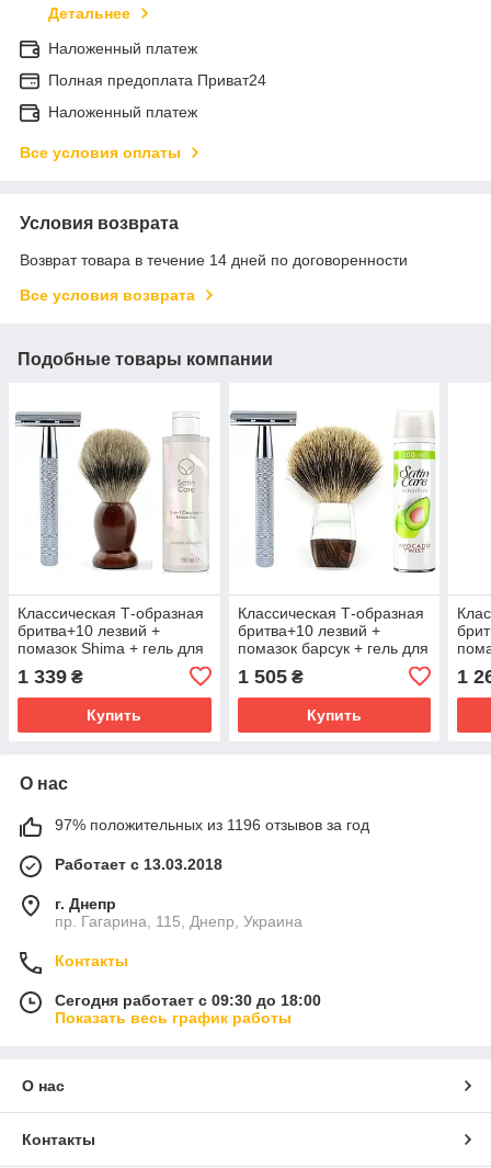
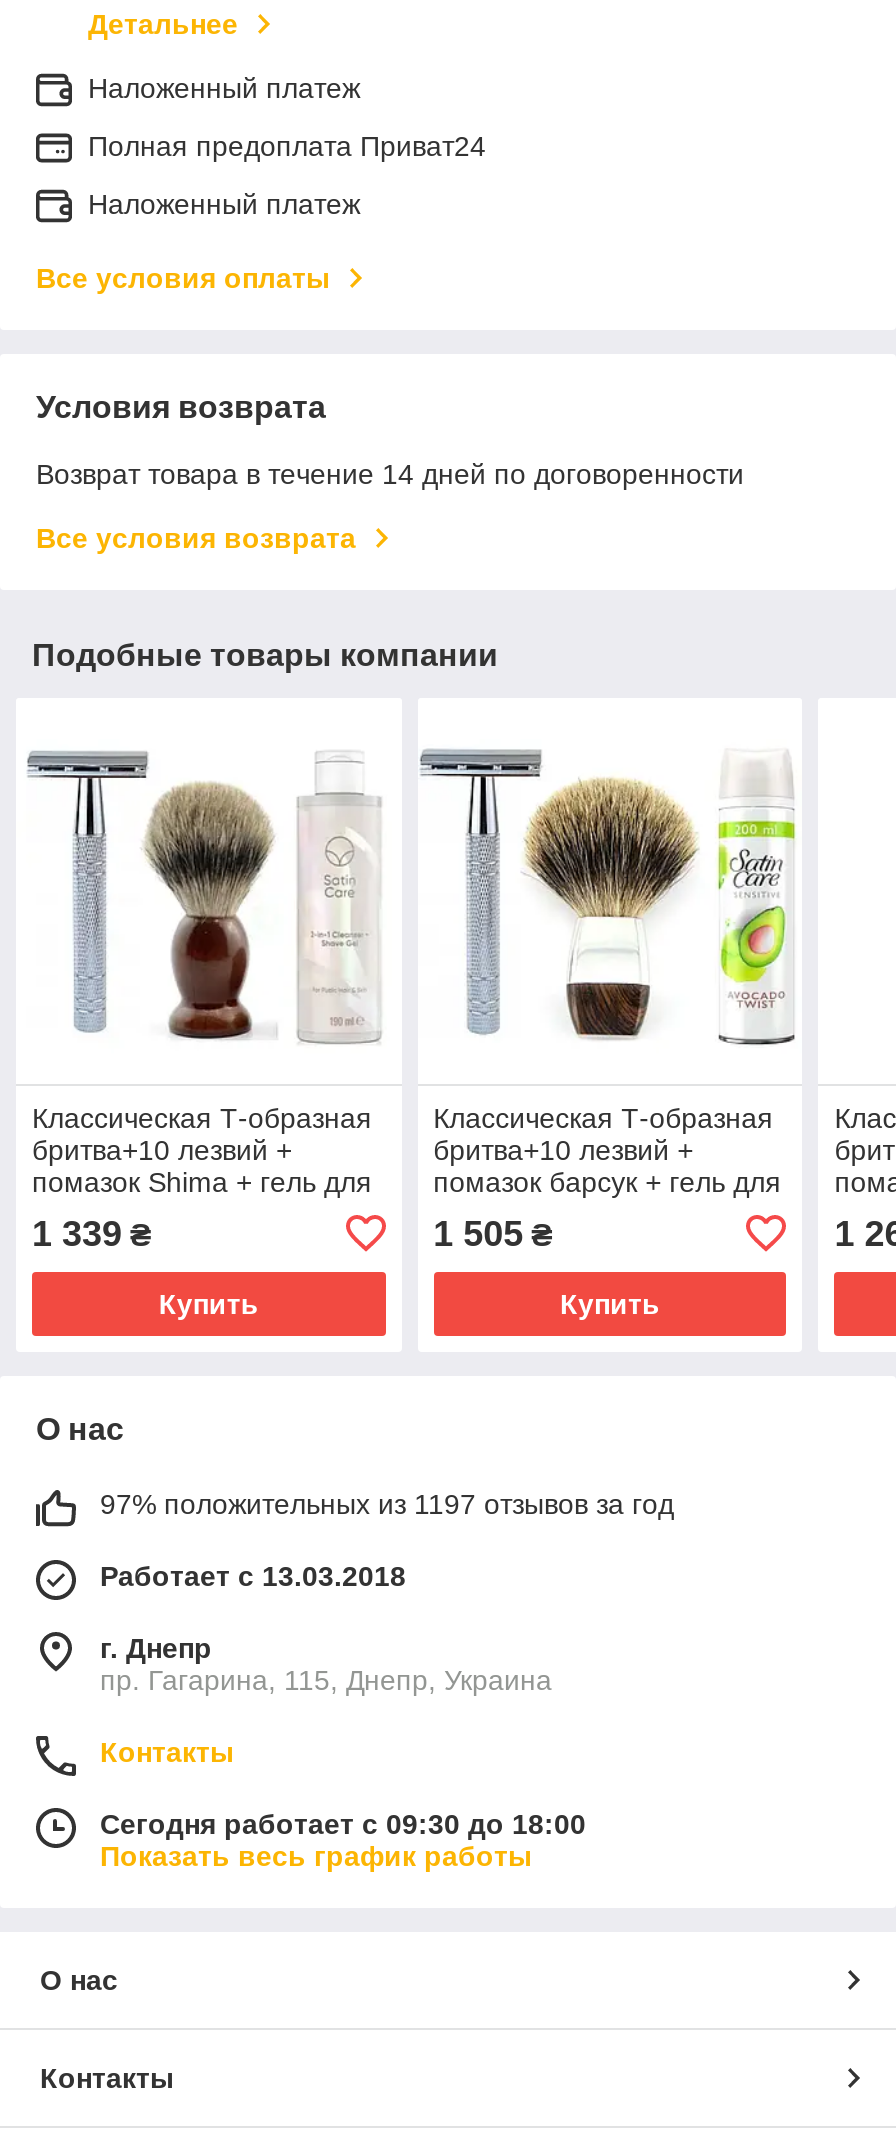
[55,816,369,833] 97% положительных из 1196 отзывов за год -> [100,1488,674,1520] 97% положительных из 1197 отзывов за год

